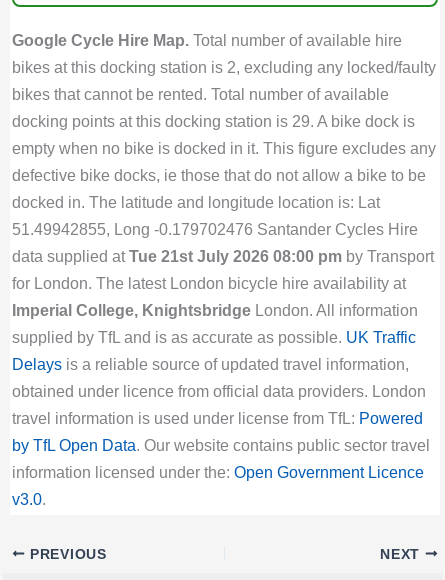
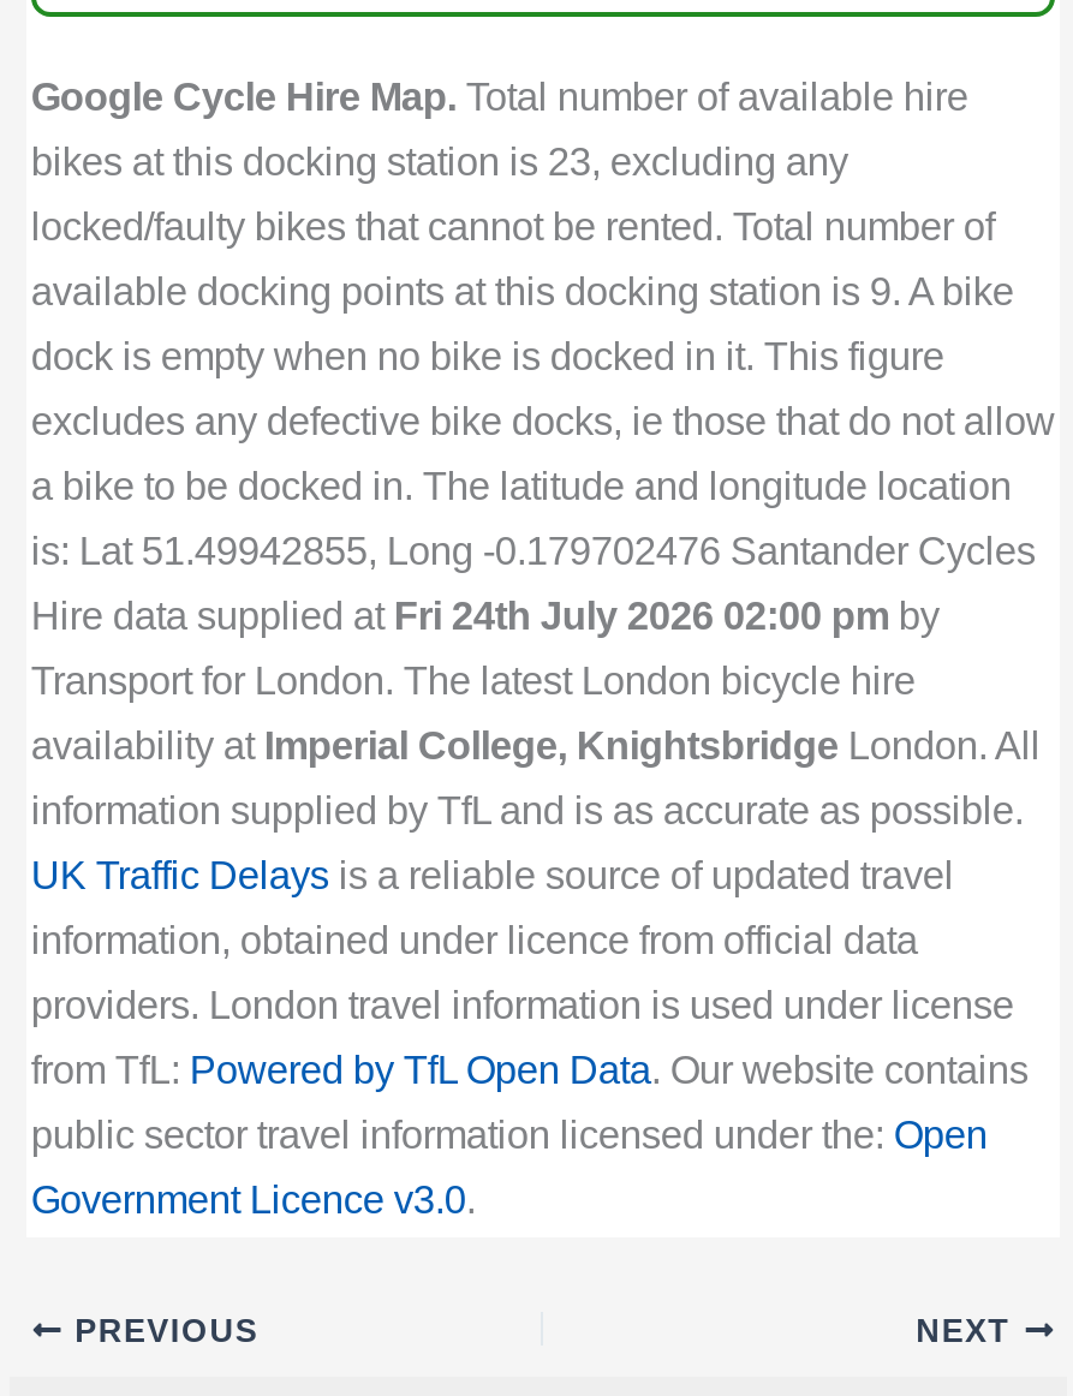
[12,58,436,76] bikes at this docking station is 2, excluding any locked/faulty -> [31,139,848,183] bikes at this docking station is 23, excluding any
[12,85,389,103] bikes that cannot be rented. Total number of available -> [31,204,995,247] locked/faulty bikes that cannot be rented. Total number of
[12,112,415,130] docking points at this docking station is 29. A bike dock is -> [31,269,1014,312] available docking points at this docking station is 9. A bike
[12,139,436,157] empty when no bike is docked in it. This figure excludes any -> [31,334,944,377] dock is empty when no bike is docked in it. This figure
[12,166,426,184] defective bike docks, ie those that do not allow a bike to be -> [31,399,1055,442] excludes any defective bike docks, ie those that do not allow
[12,193,380,211] docked in. The latitude and longitude location is: Lat -> [31,464,1011,507] a bike to be docked in. The latitude and longitude location
[12,220,418,238] 51.49942855, Long -0.179702476 Santander Cycles Hire -> [31,529,1036,572] is: Lat 51.49942855, Long -0.179702476 Santander Cycles
[12,247,434,265] data supplied at Tue 21st July 2026 08:00 pm by Transport -> [31,593,939,637] Hire data supplied at Fri 24th July 2026 02:00 pm by
[12,274,406,292] for London. The latest London bicycle hire availability at -> [31,658,915,702] Transport for London. The latest London bicycle hire
[12,301,418,319] Imperial College, Knightsbridge London. All information -> [31,723,1040,766] availability at Imperial College, Knightsbridge London. All
[12,328,416,346] supplied by TfL and is as accurate as possible. UK Traffic -> [31,788,1023,831] information supplied by TfL and is as accurate as possible.
[12,355,409,373] Delays is a reliable source of updated travel information, -> [31,853,954,896] UK Traffic Delays is a reliable source of updated travel
[12,382,426,400] obtained under licence from official data providers. London -> [31,918,918,961] information, obtained under licence from official data
[12,409,423,427] travel information is used under license from TfL: Powered -> [31,983,1014,1026] providers. London travel information is used under license
[12,436,430,454] by TfL Open Data. Our website contains public sector travel -> [31,1048,1028,1091] from TfL: Powered by TfL Open Data. Our website contains
[12,463,424,481] information licensed under the: Open Government Licence -> [31,1112,987,1156] public sector travel information licensed under the: Open
[12,490,46,508] v3.0. -> [31,1177,476,1221] Government Licence v3.0.

